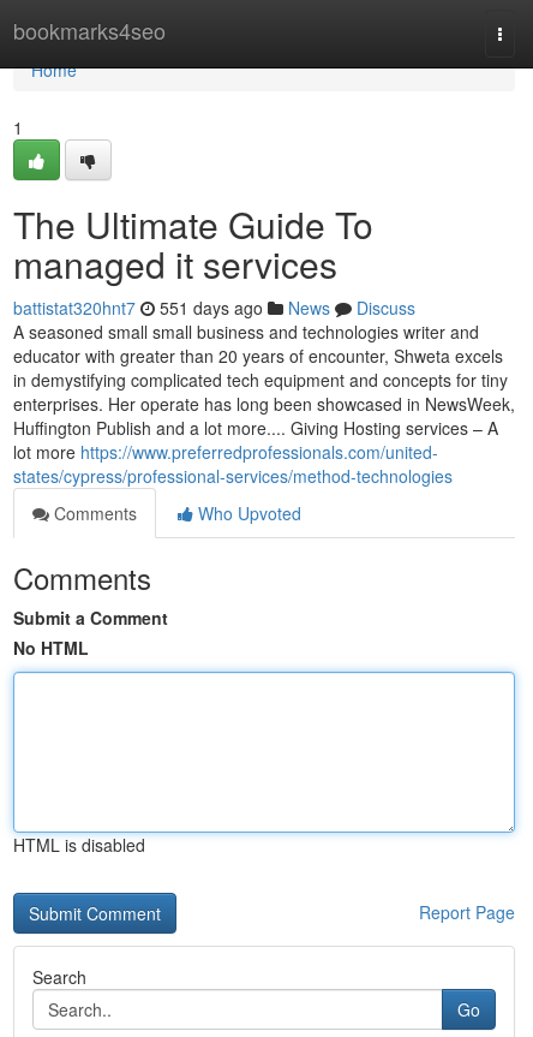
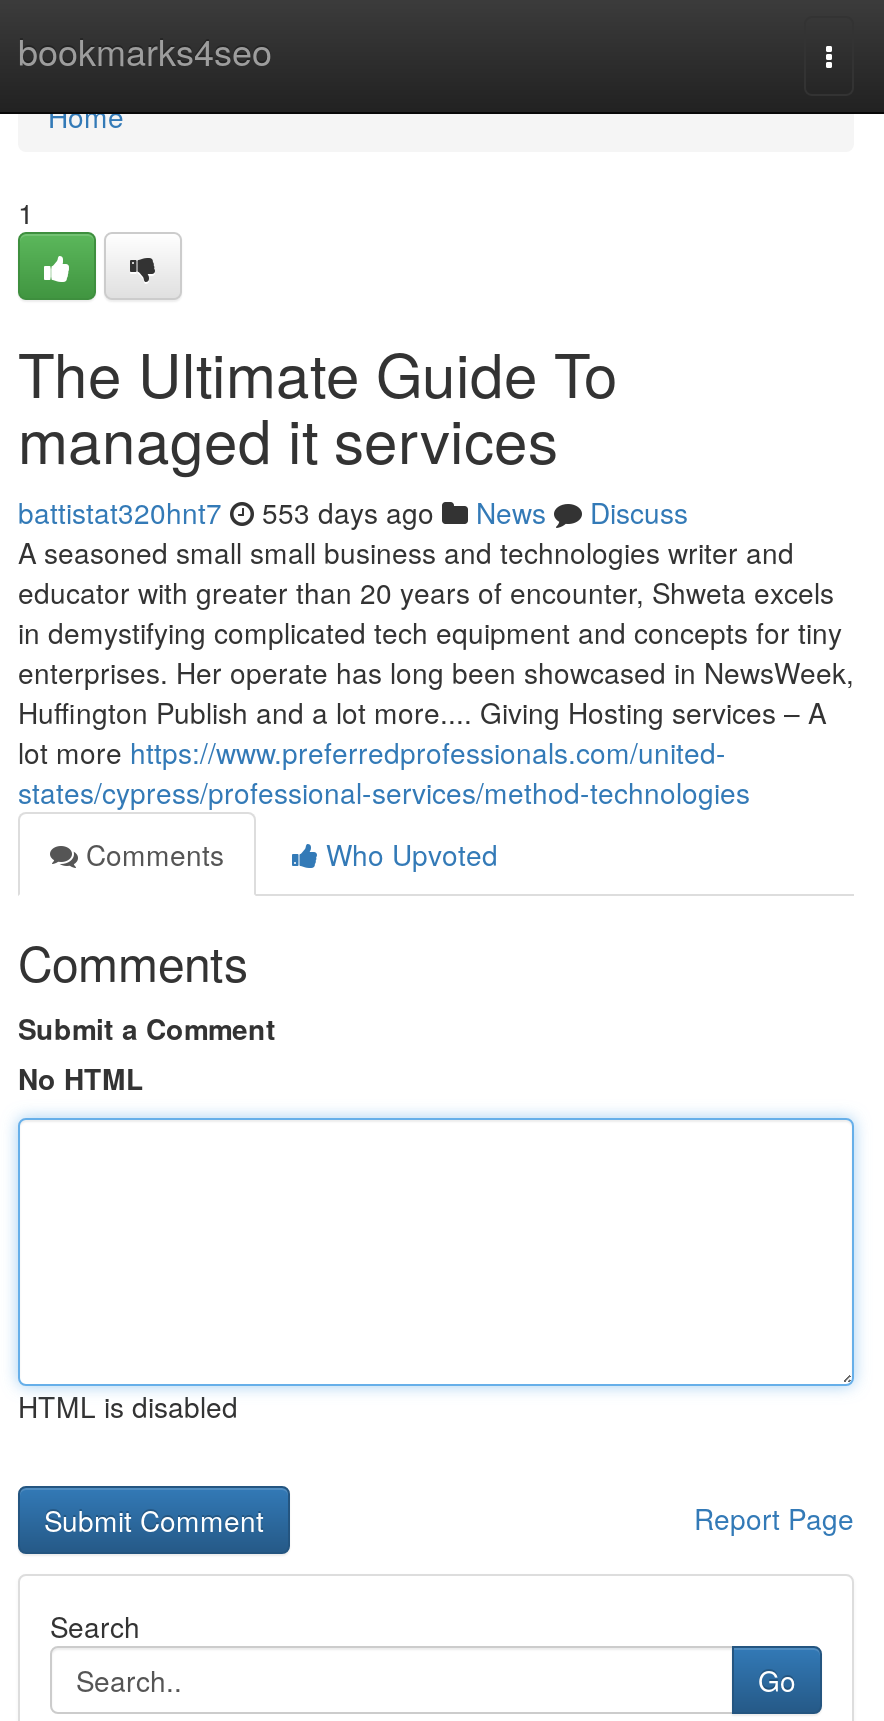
[13,296,415,320] battistat320hnt7 551 days ago News Discuss -> [18,492,688,532] battistat320hnt7 553 days ago News Discuss

